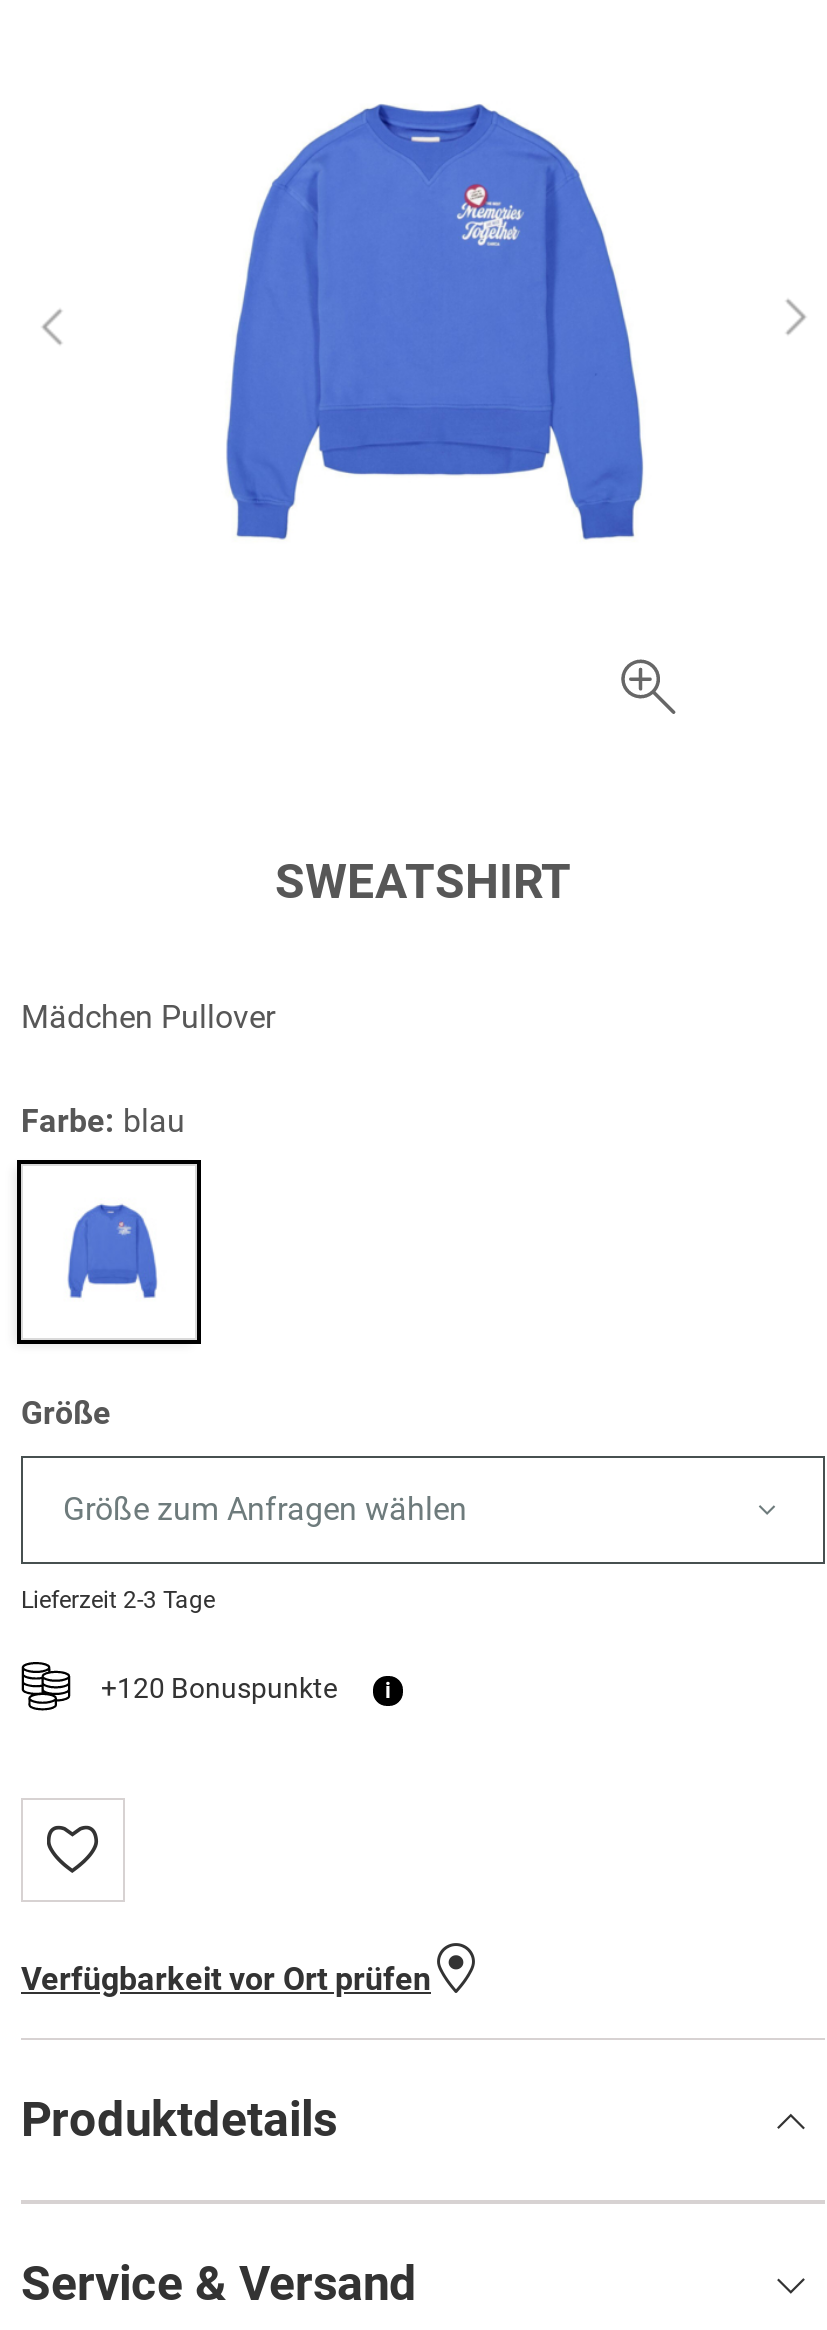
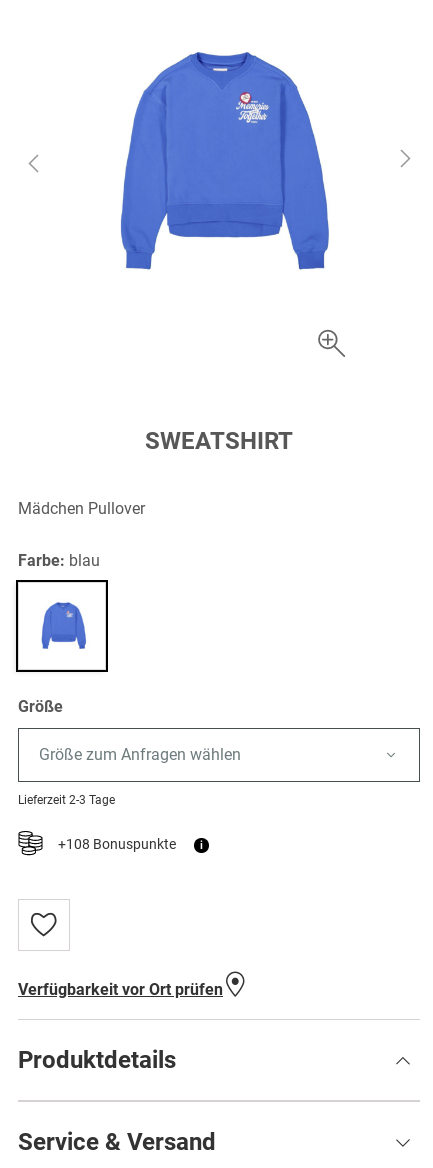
[101,1672,337,1704] +120 Bonuspunkte -> [58,836,176,852] +108 Bonuspunkte

